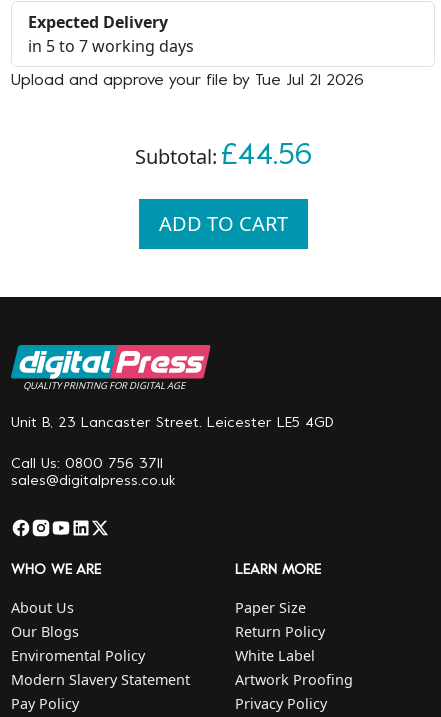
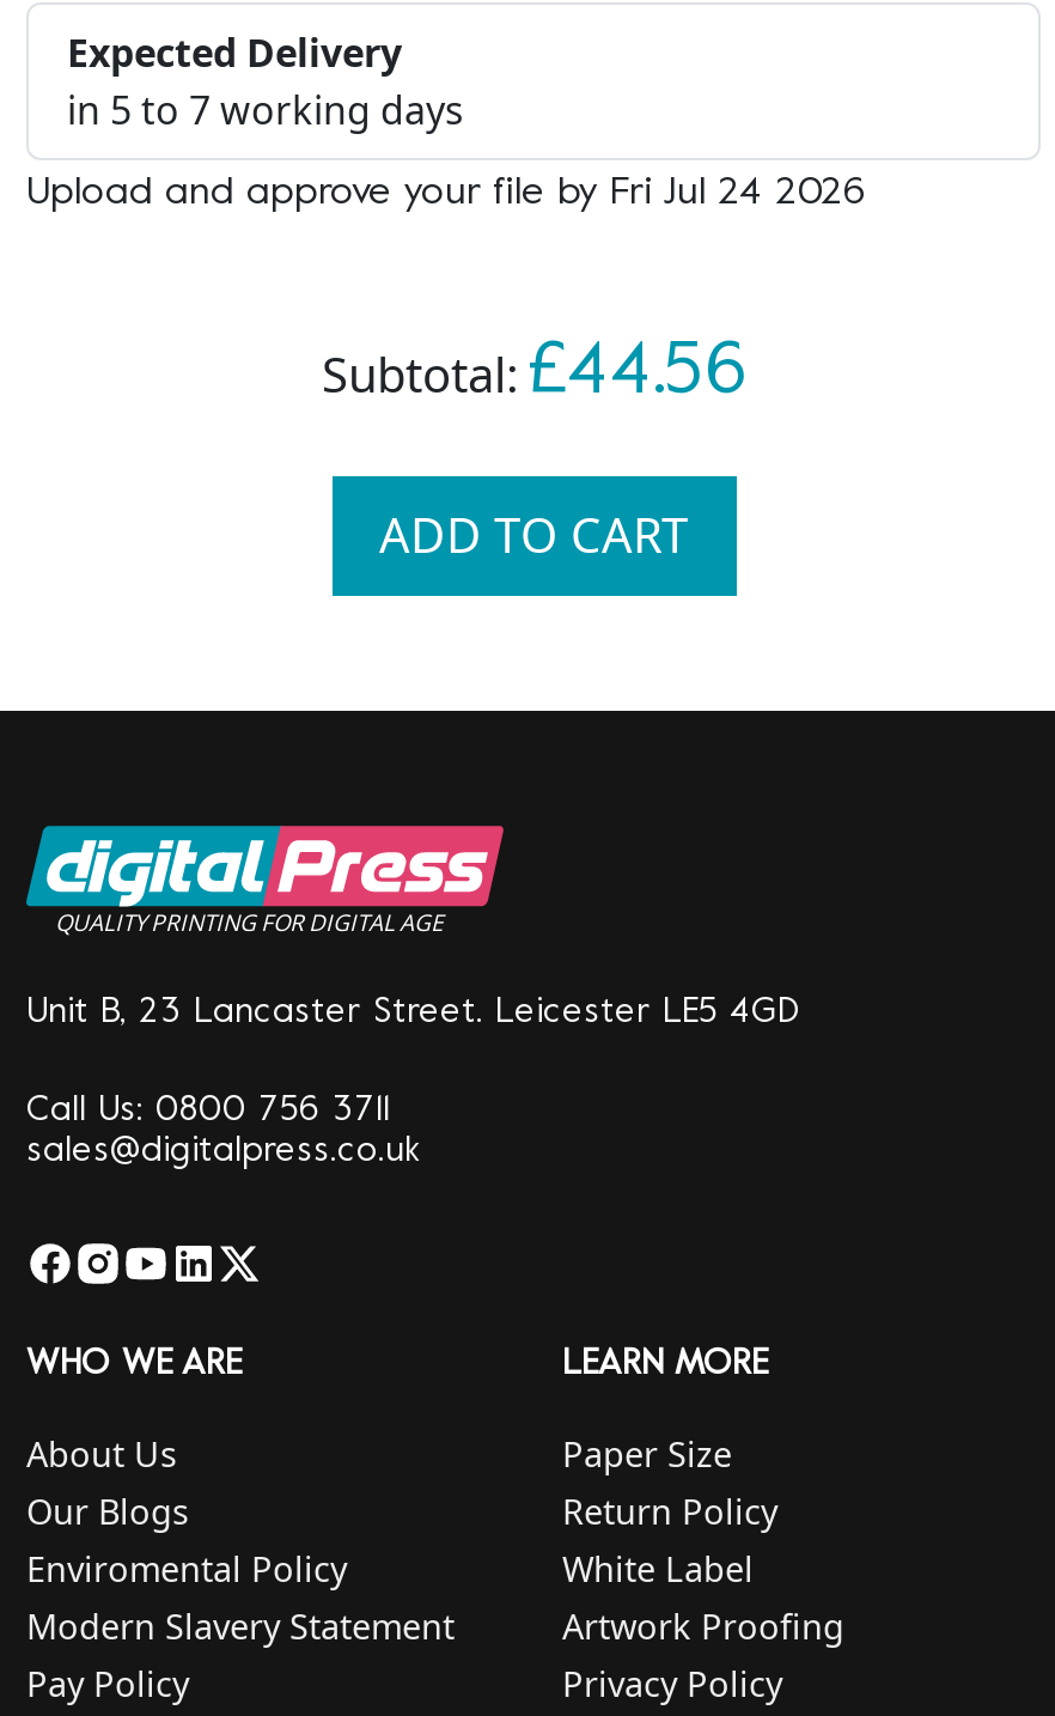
[11,73,364,89] Upload and approve your file by Tue Jul 21 2026 -> [26,176,866,214] Upload and approve your file by Fri Jul 24 2026

